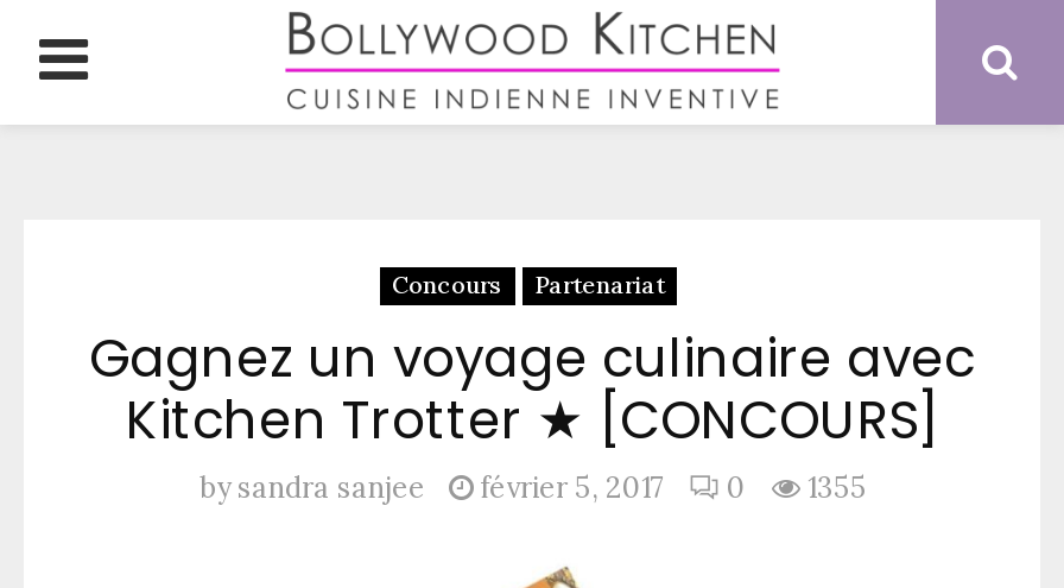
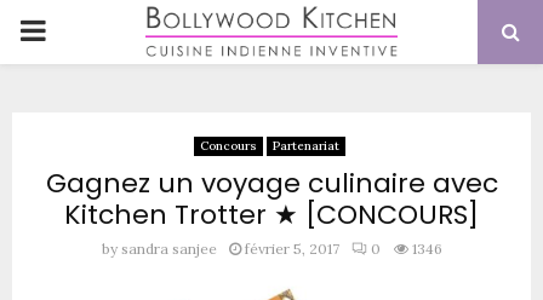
[199,469,867,505] by sandra sanjee février 5, 2017 0 1355 -> [102,240,442,258] by sandra sanjee février 5, 2017 0 1346

